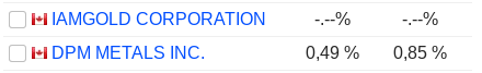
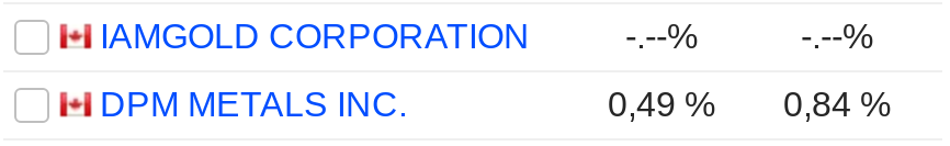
[305,44,446,62] 0,49 % 0,85 % -> [608,86,891,123] 0,49 % 0,84 %

